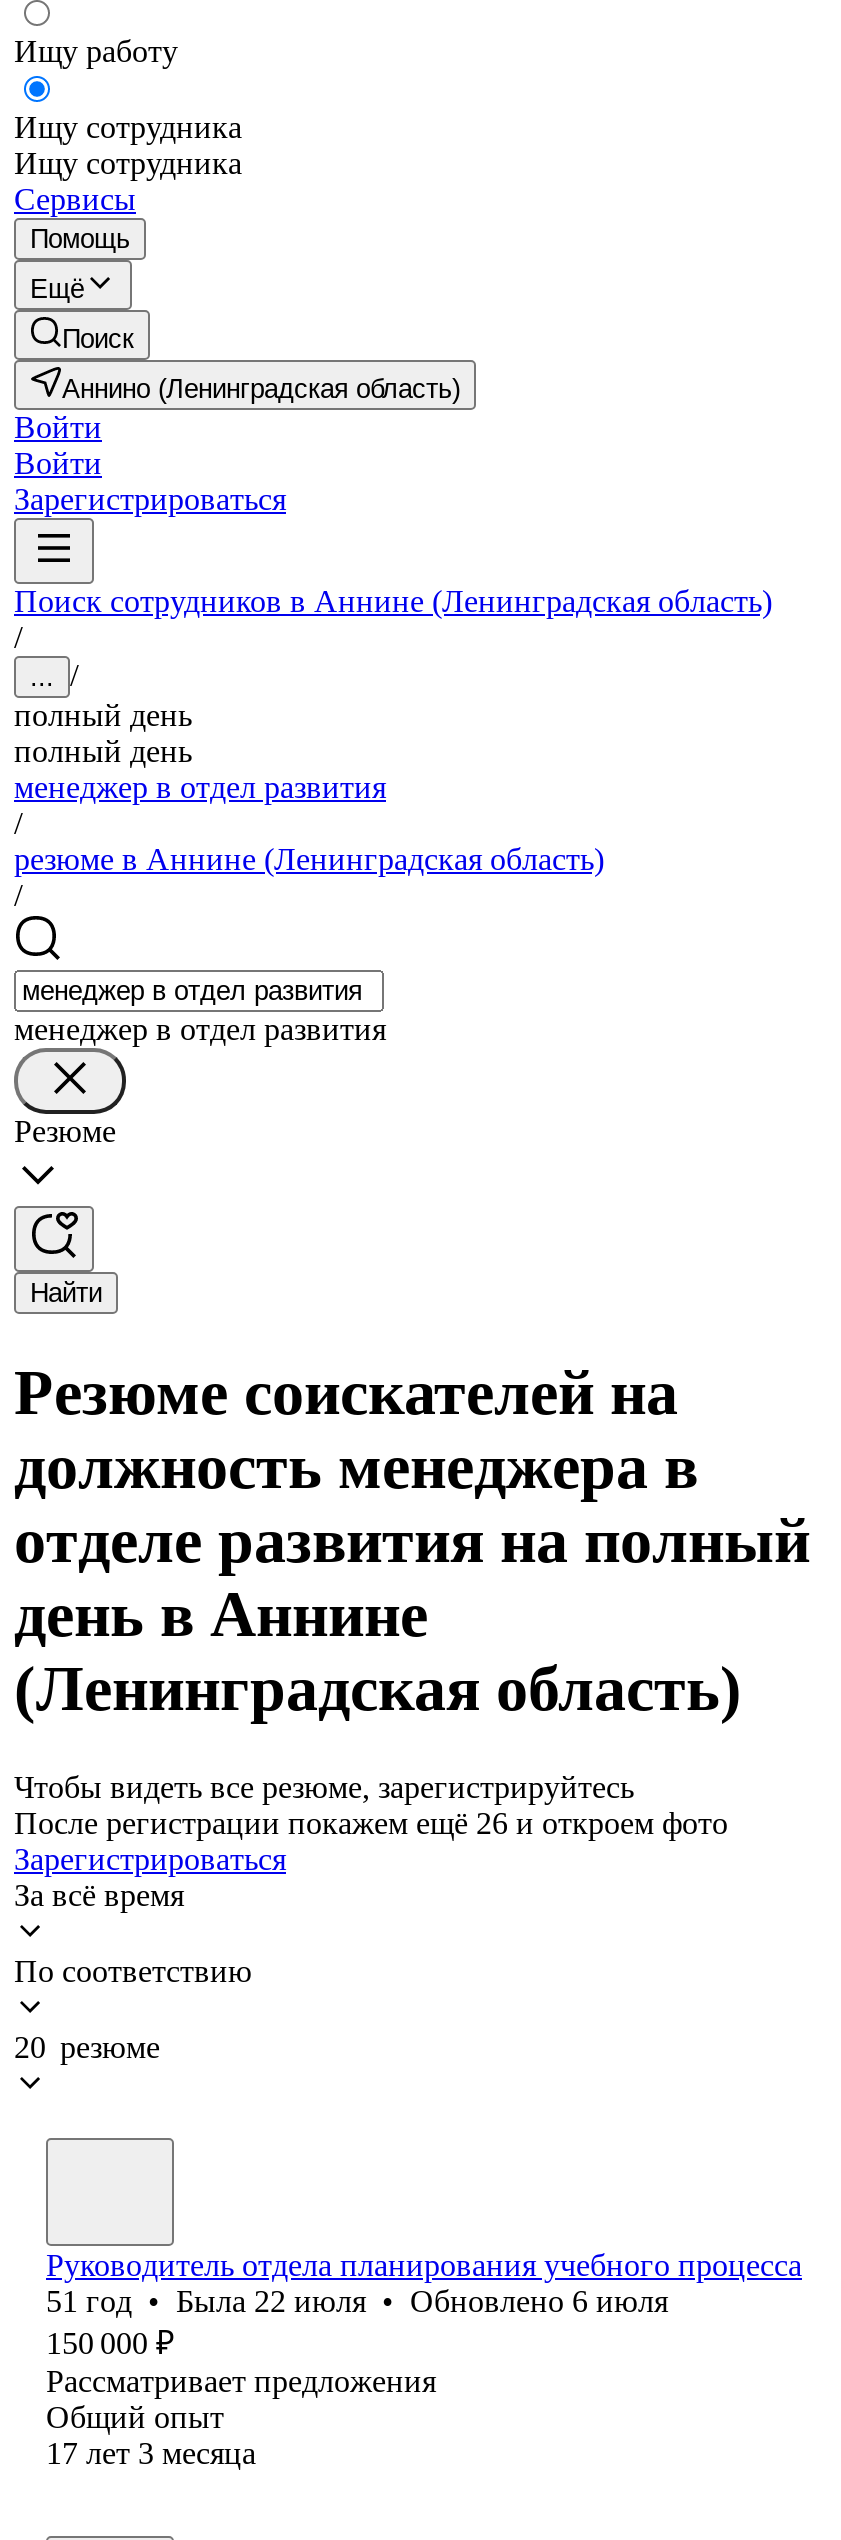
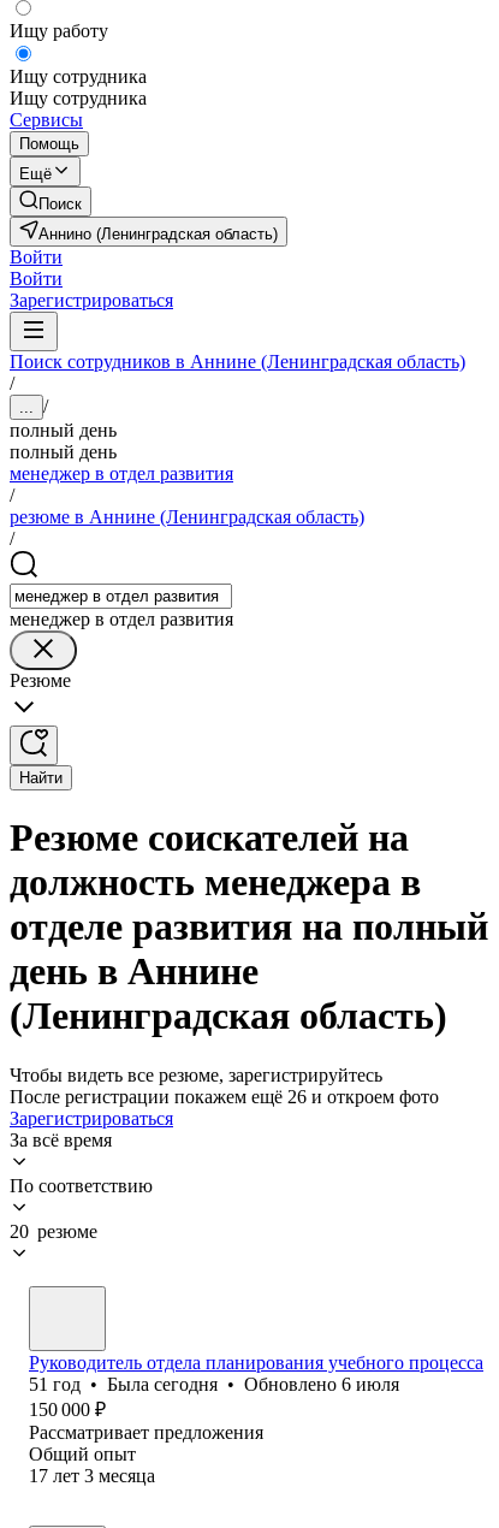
[46,2284,668,2318] 51 год • Была 22 июля • Обновлено 6 июля -> [29,1374,399,1394] 51 год • Была сегодня • Обновлено 6 июля

